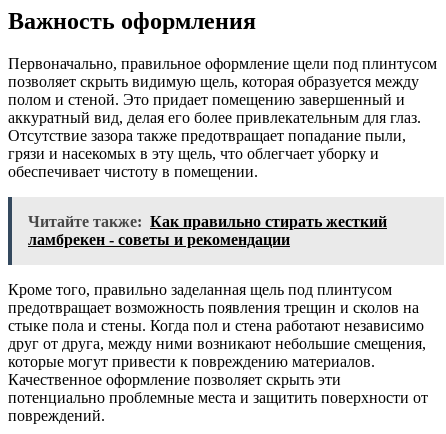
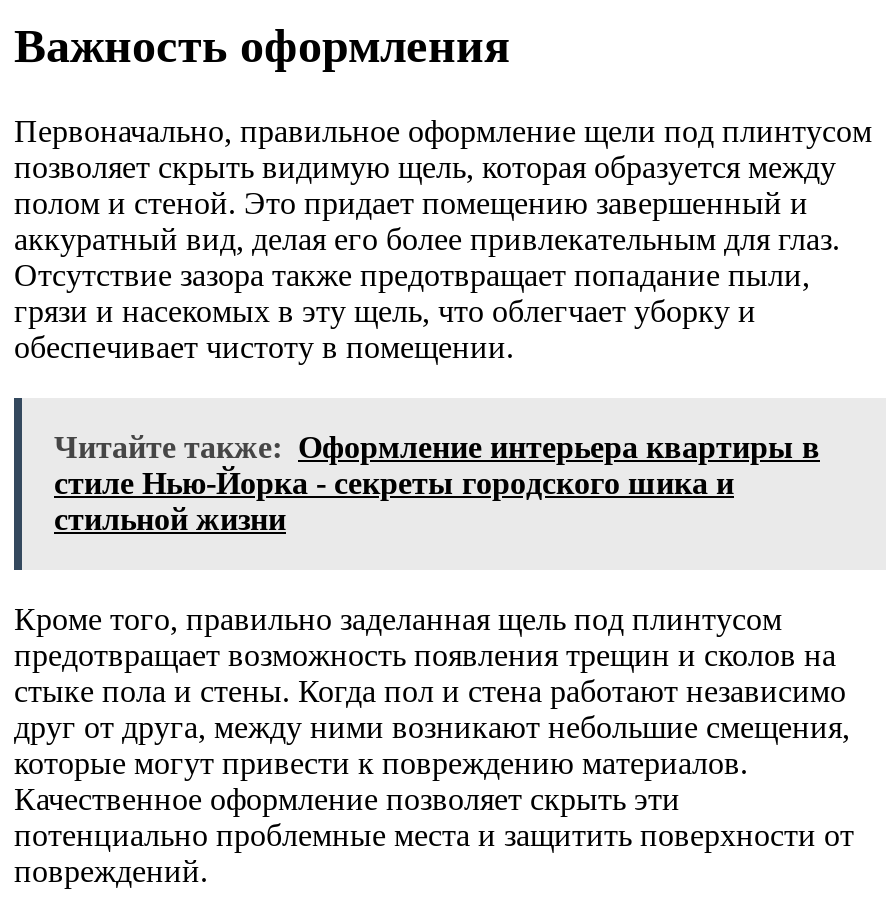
[28,213,387,248] Читайте также: Как правильно стирать жесткий | ламбрекен - советы и рекомендации -> [54,430,820,536] Читайте также: Оформление интерьера квартиры в | стиле Нью-Йорка - секреты городского шика и | стильной жизни

